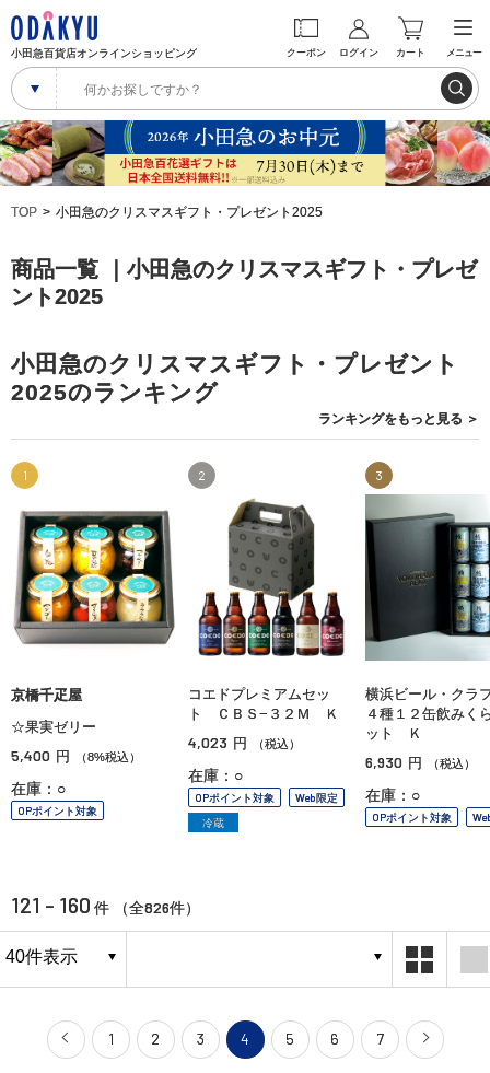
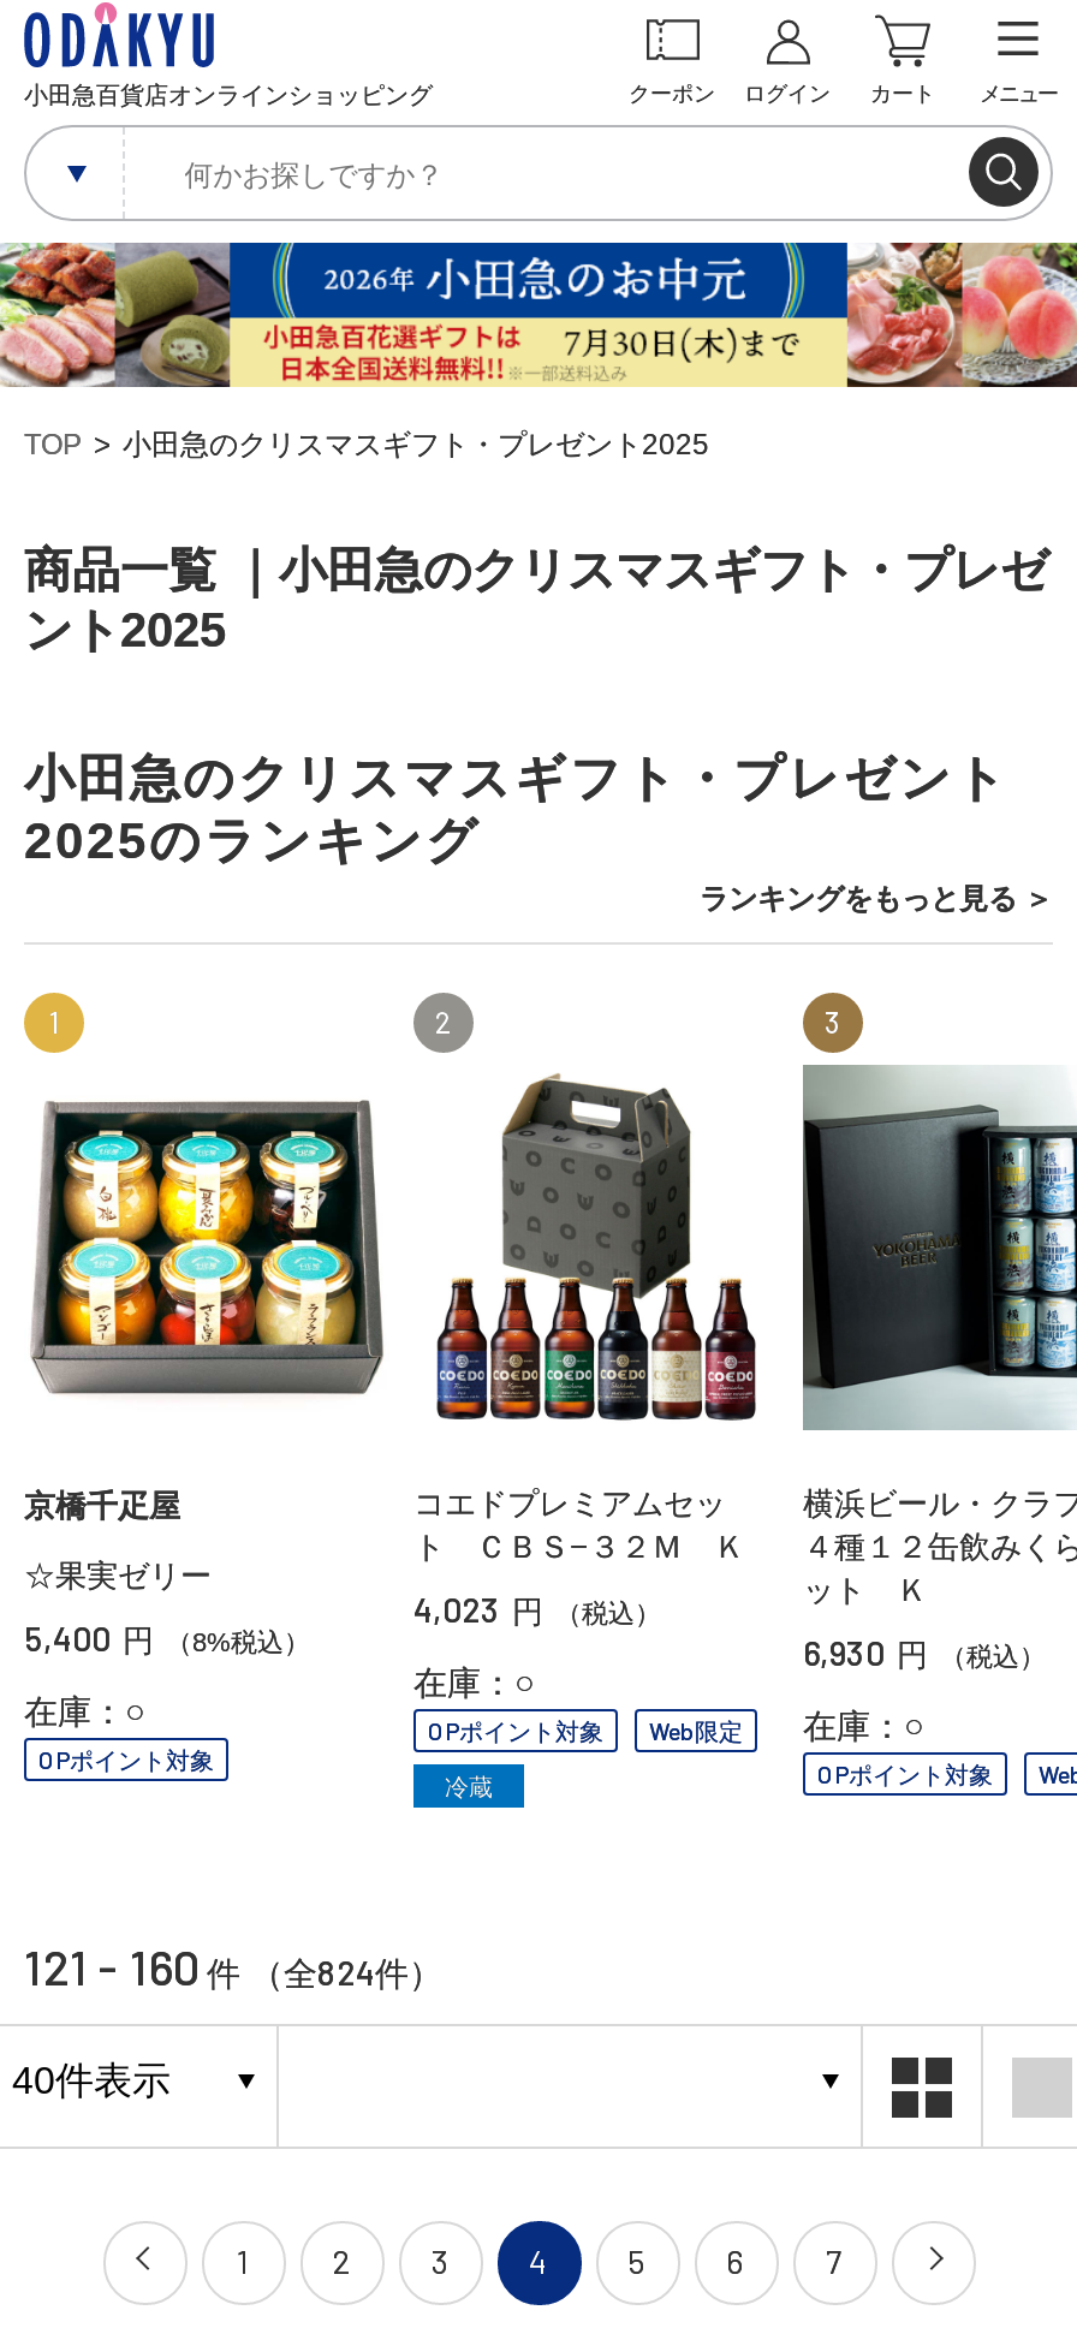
[11,891,200,917] 121 - 160 件 （全826件） -> [24,1937,442,1994] 121 - 160 件 （全824件）

